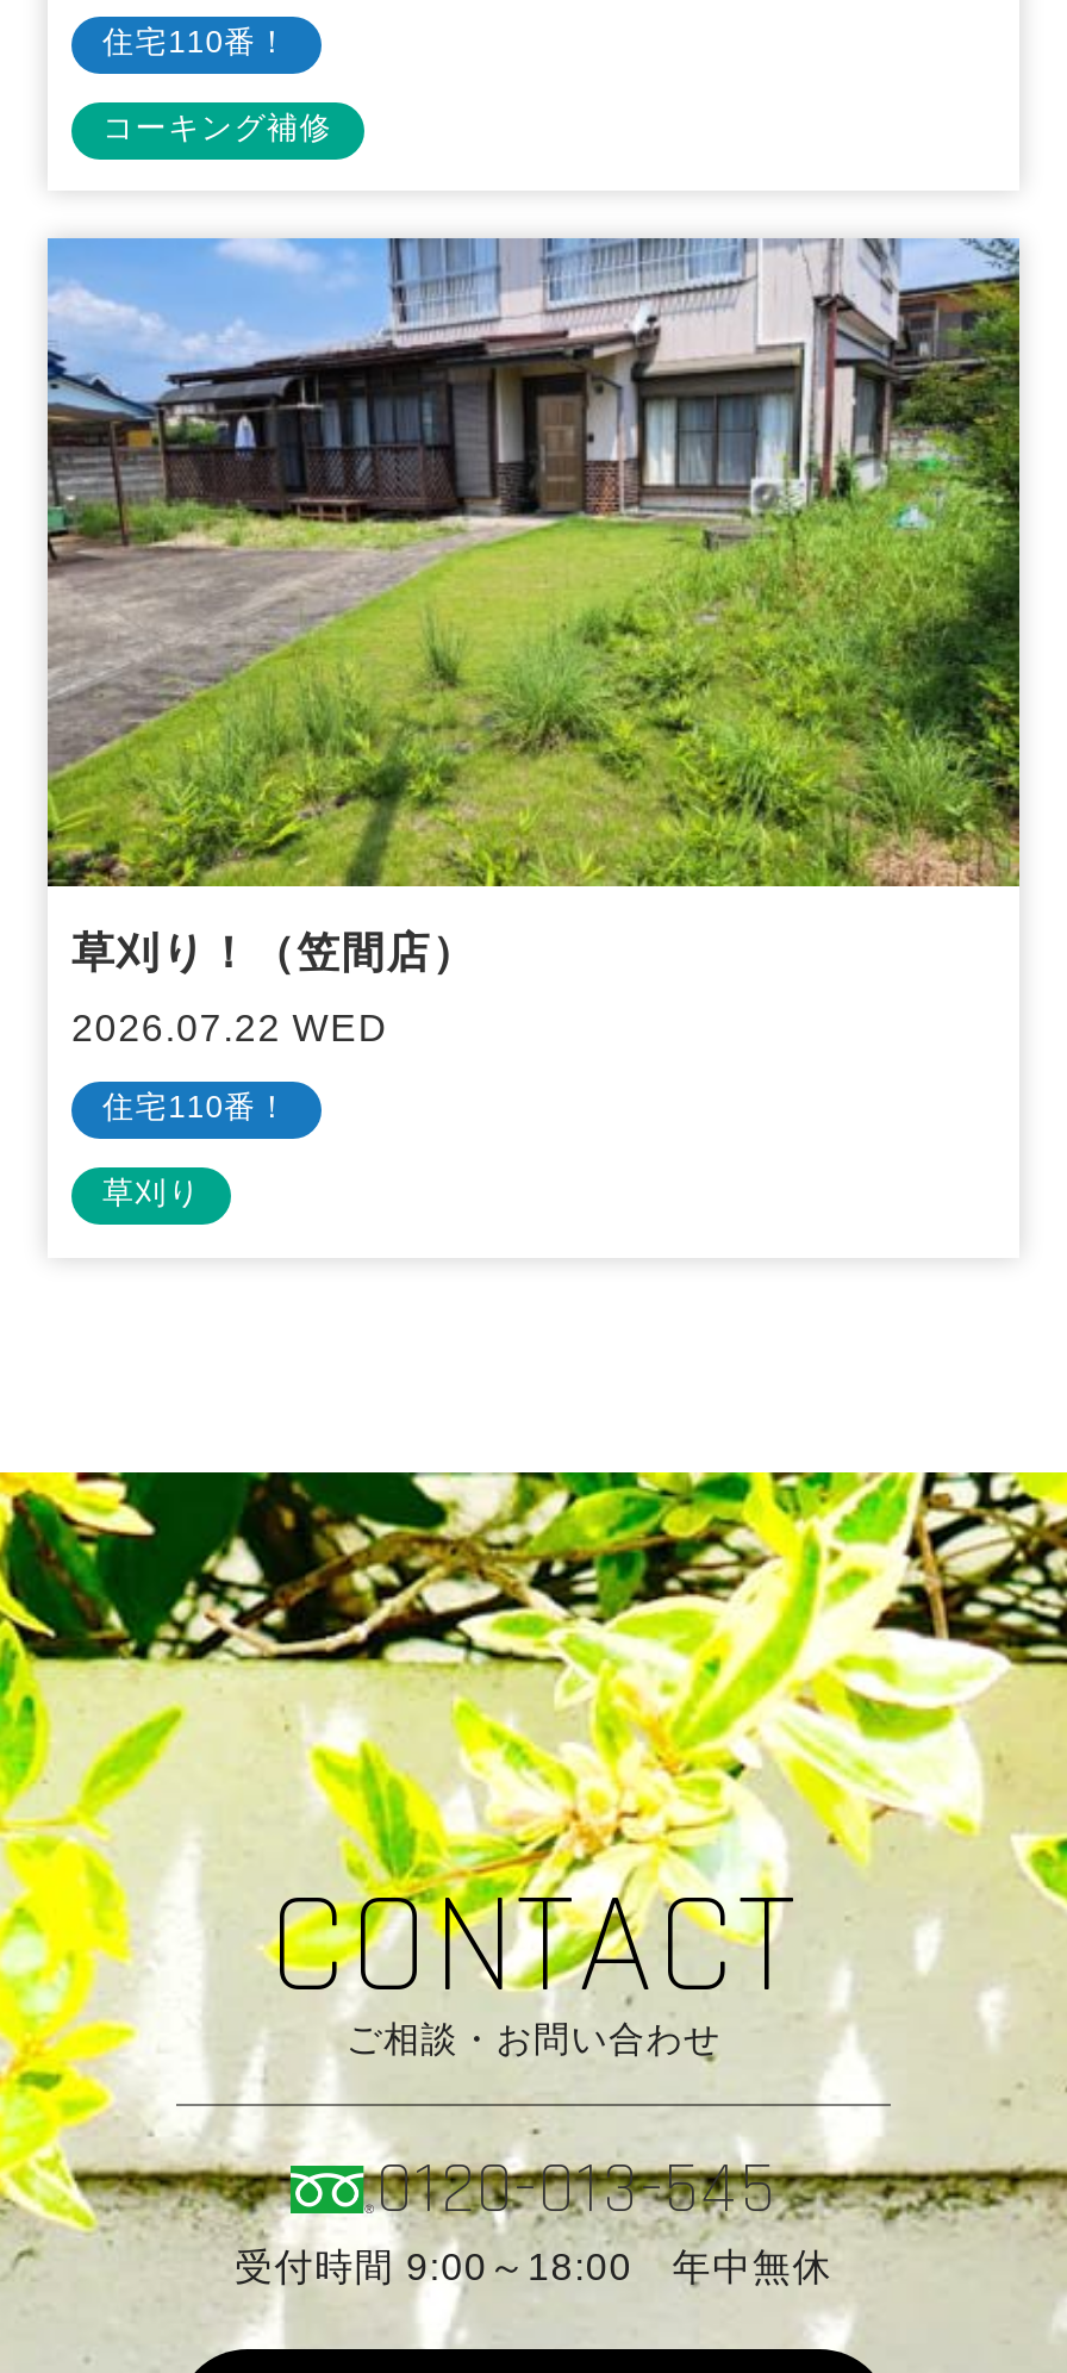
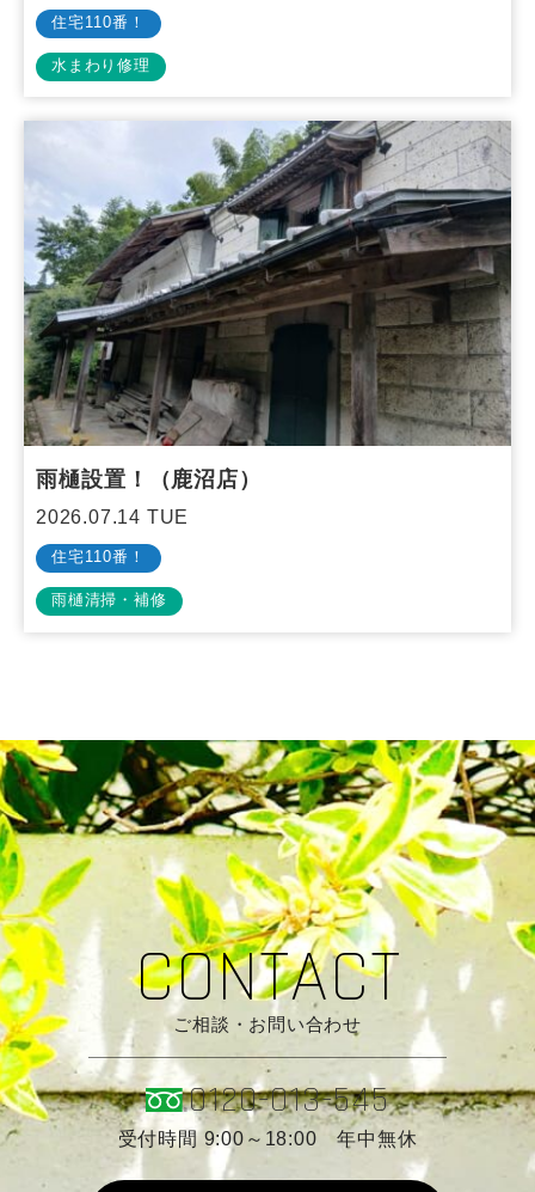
[102,109,332,144] コーキング補修 -> [51,56,150,74] 水まわり修理
[45,236,1022,976] [image] | 草刈り！（笠間店） -> [24,121,511,491] [image] | 雨樋設置！（鹿沼店）
[71,1009,389,1049] 2026.07.22 WED -> [36,507,189,528] 2026.07.14 TUE
[102,1175,201,1211] 草刈り -> [51,591,167,609] 雨樋清掃・補修

